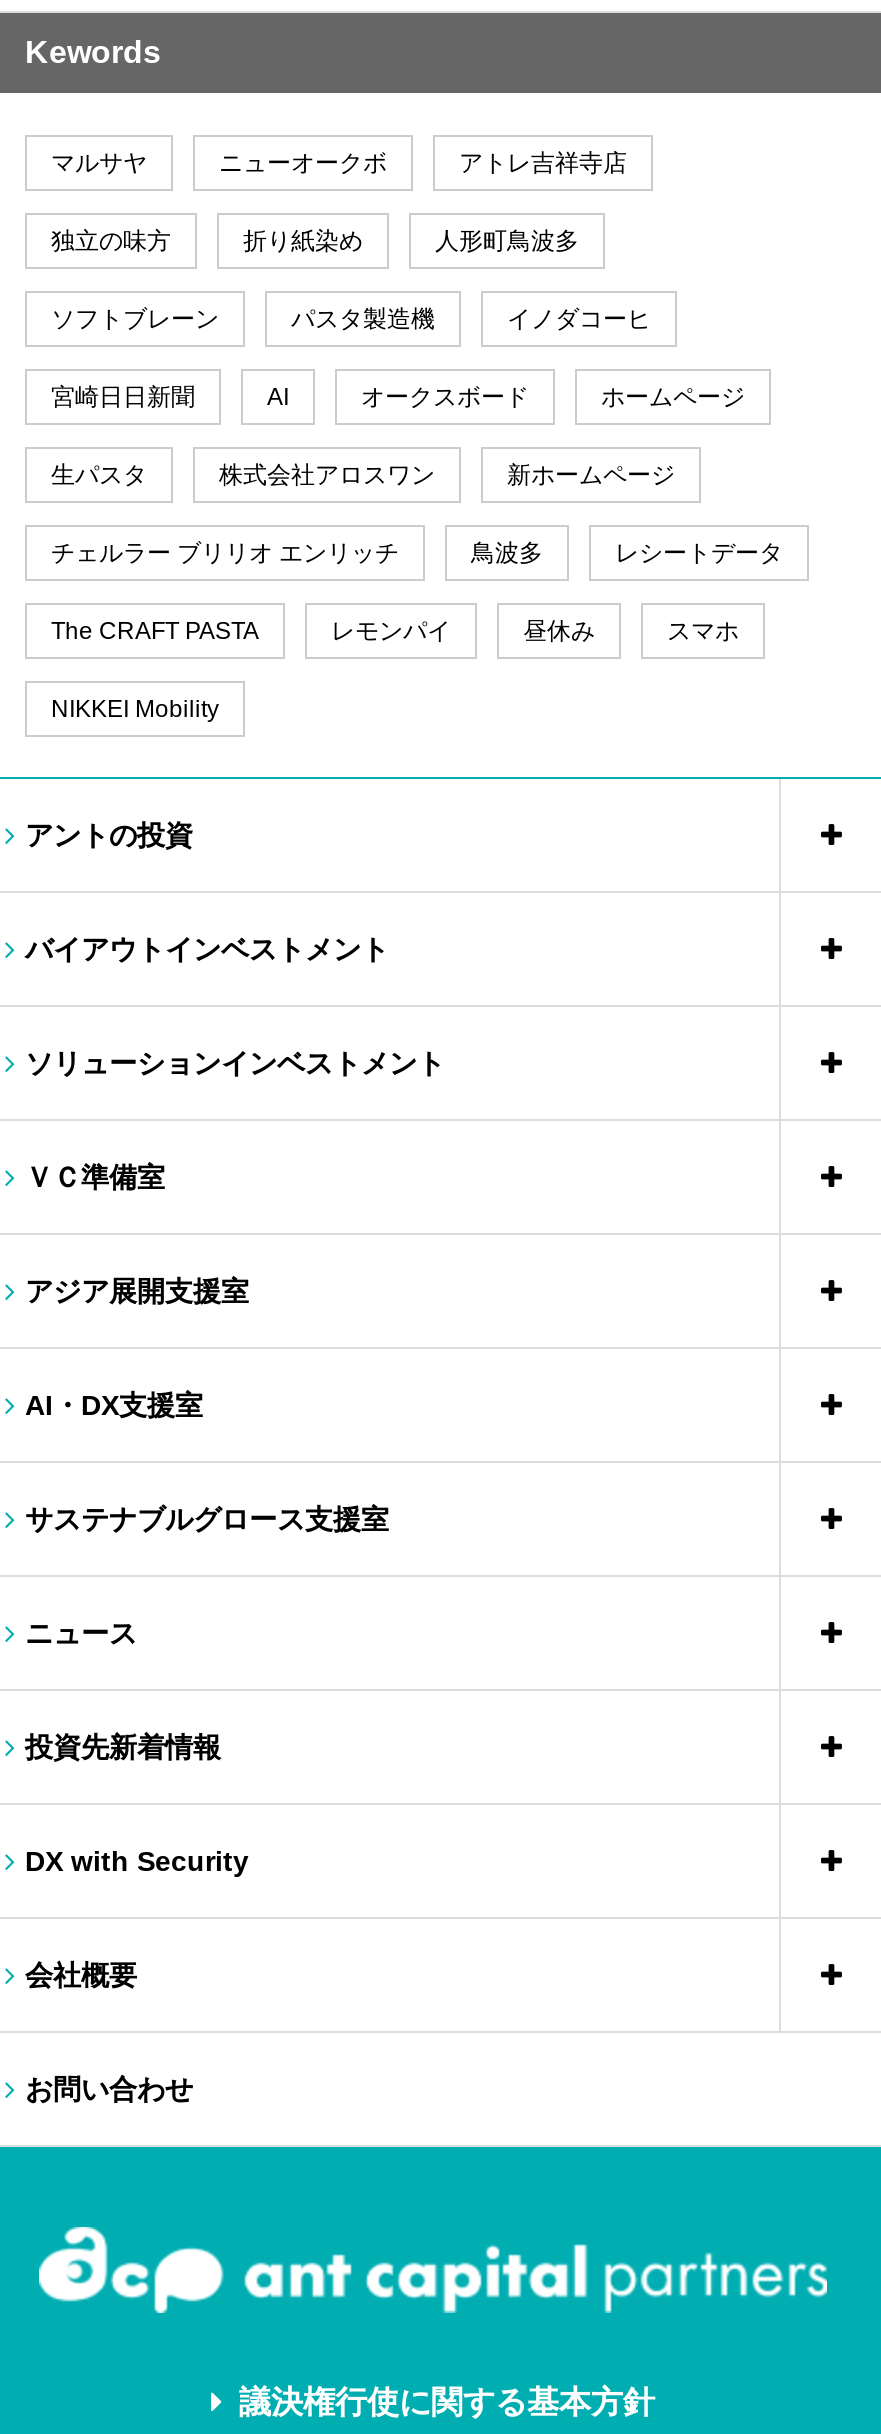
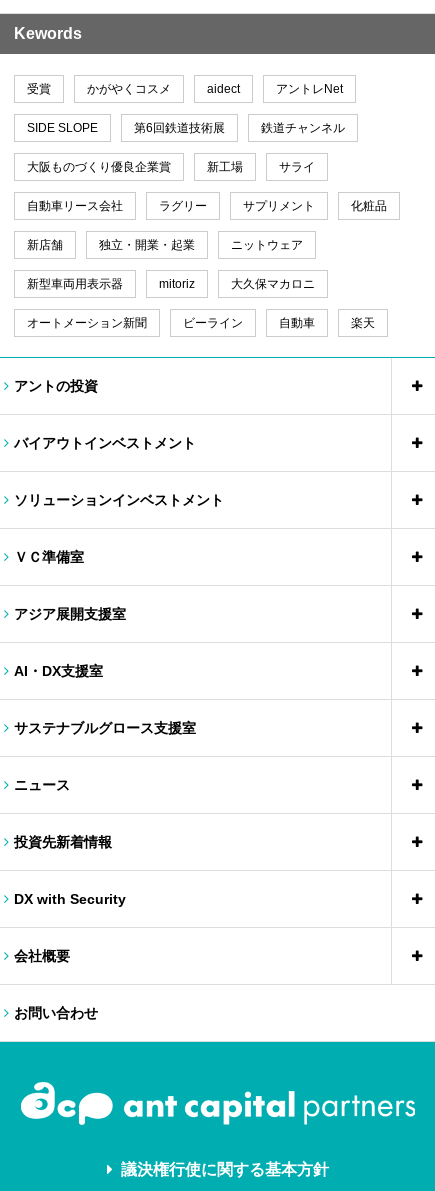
[51,149,783,723] マルサヤ | ニューオークボ | アトレ吉祥寺店 | 独立の味方 | 折り紙染め | 人形町鳥波多 | ソフトブレーン | パスタ製造機 | イノダコーヒ | 宮崎日日新聞 | AI | オークスボード | ホームページ | 生パスタ | 株式会社アロスワン | 新ホームページ | チェルラー ブリリオ エンリッチ | 鳥波多 | レシートデータ | The CRAFT PASTA | レモンパイ | 昼休み | スマホ | NIKKEI Mobility -> [27,82,387,330] 受賞 | かがやくコスメ | aidect | アントレNet | SIDE SLOPE | 第6回鉄道技術展 | 鉄道チャンネル | 大阪ものづくり優良企業賞 | 新工場 | サライ | 自動車リース会社 | ラグリー | サプリメント | 化粧品 | 新店舗 | 独立・開業・起業 | ニットウェア | 新型車両用表示器 | mitoriz | 大久保マカロニ | オートメーション新聞 | ビーライン | 自動車 | 楽天

